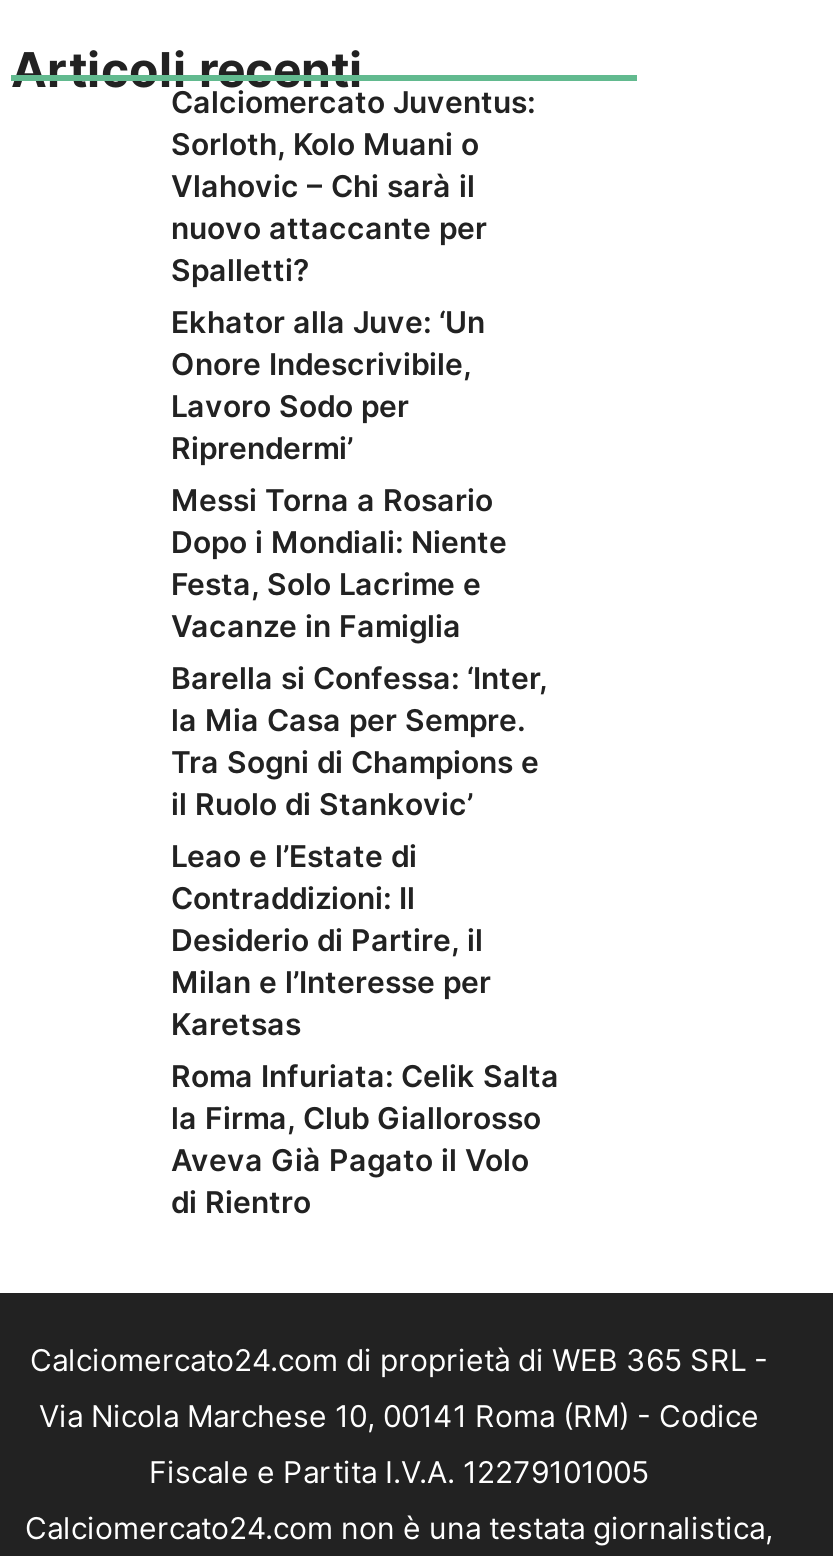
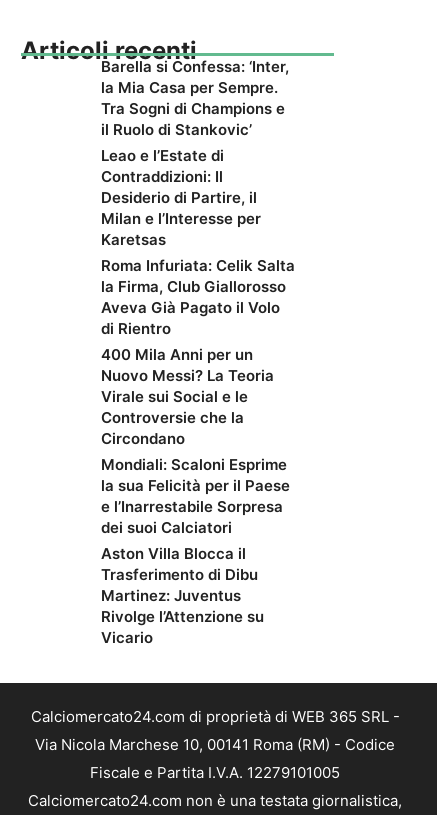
[171,83,535,645] Calciomercato Juventus: | Sorloth, Kolo Muani o | Vlahovic – Chi sarà il | nuovo attaccante per | Spalletti? | Ekhator alla Juve: ‘Un | Onore Indescrivibile, | Lavoro Sodo per | Riprendermi’ | Messi Torna a Rosario | Dopo i Mondiali: Niente | Festa, Solo Lacrime e | Vacanze in Famiglia -> none
moved [171,659,559,1221] -> [101,57,295,338]: Barella si Confessa: ‘Inter, | la Mia Casa per Sempre. | Tra Sogni di Champions e | ... | Aveva Già Pagato il Volo | di Rientro
none -> [101,345,290,647] 400 Mila Anni per un | Nuovo Messi? La Teoria | Virale sui Social e le | Controversie che la | Circondano | Mondiali: Scaloni Esprime | la sua Felicità per il Paese | e l’Inarrestabile Sorpresa | dei suoi Calciatori | Aston Villa Blocca il | Trasferimento di Dibu | Martinez: Juventus | Rivolge l’Attenzione su | Vicario

